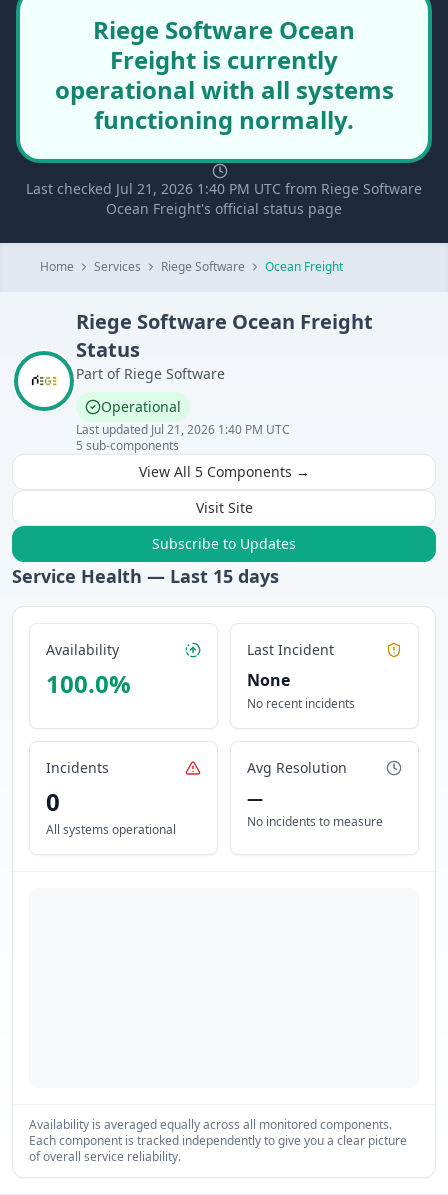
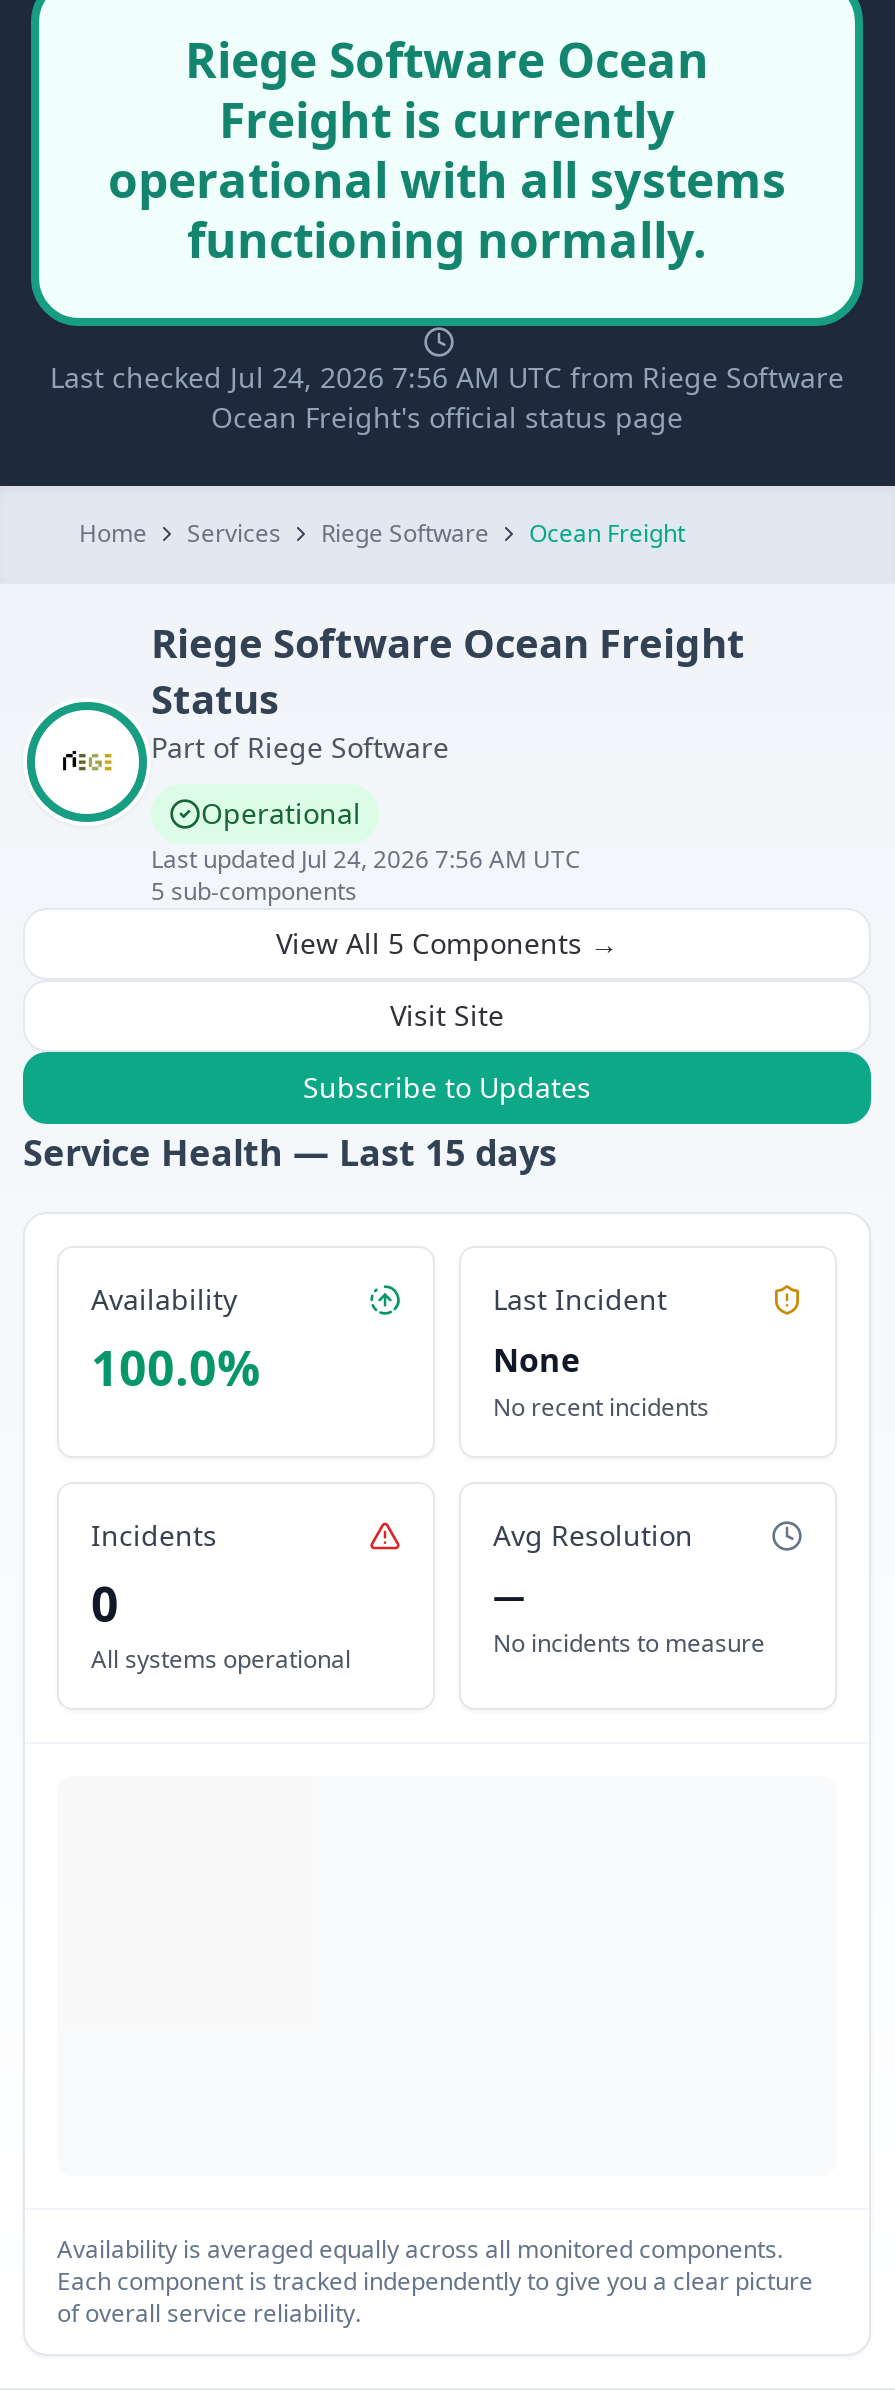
[26,179,422,198] Last checked Jul 21, 2026 1:40 PM UTC from Riege Software -> [50,358,844,396] Last checked Jul 24, 2026 7:56 AM UTC from Riege Software
[76,421,290,438] Last updated Jul 21, 2026 1:40 PM UTC -> [151,842,581,876] Last updated Jul 24, 2026 7:56 AM UTC

